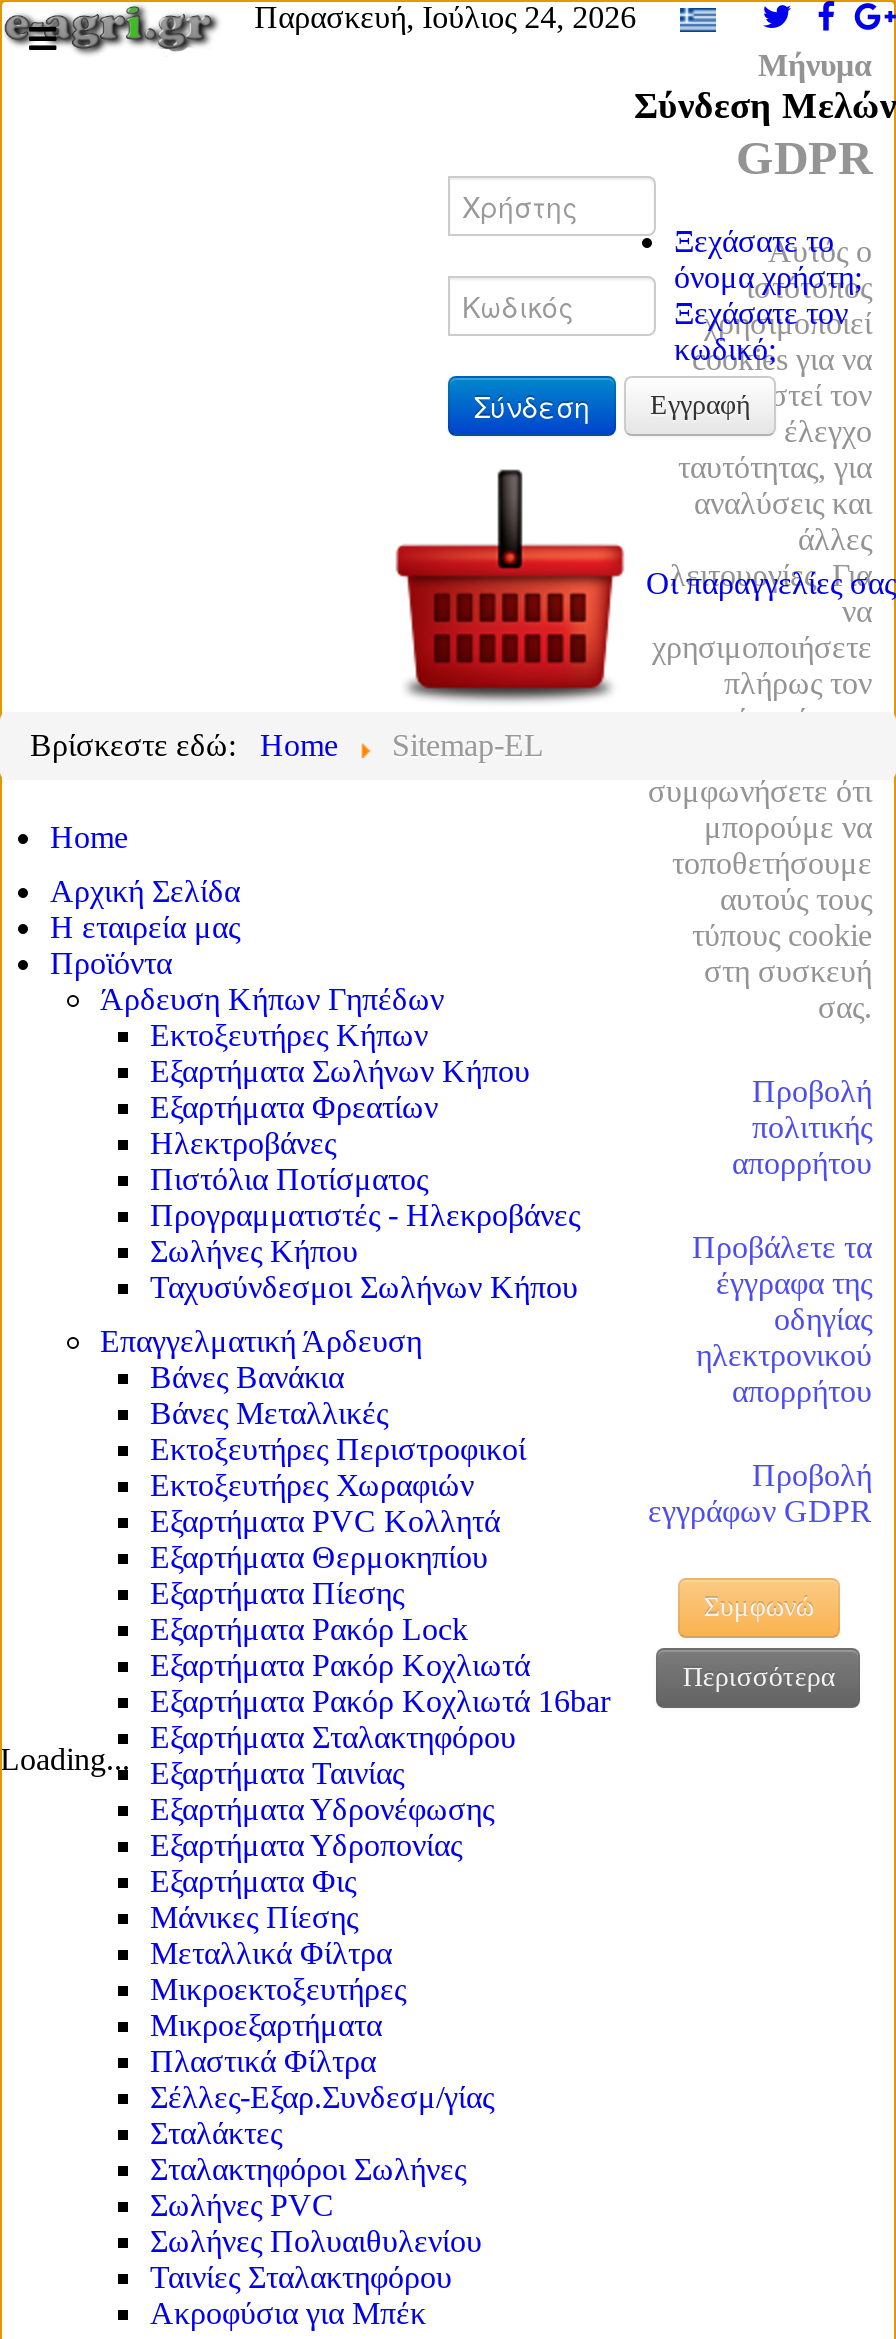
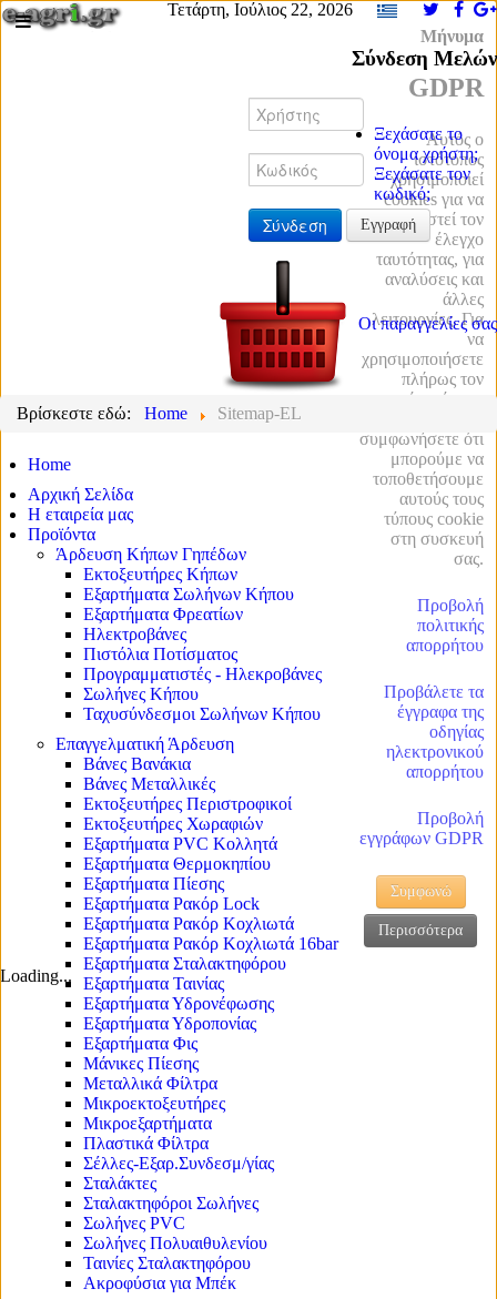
[254,0,636,34] Παρασκευή, Ιούλιος 24, 2026 -> [168,0,353,19] Τετάρτη, Ιούλιος 22, 2026

